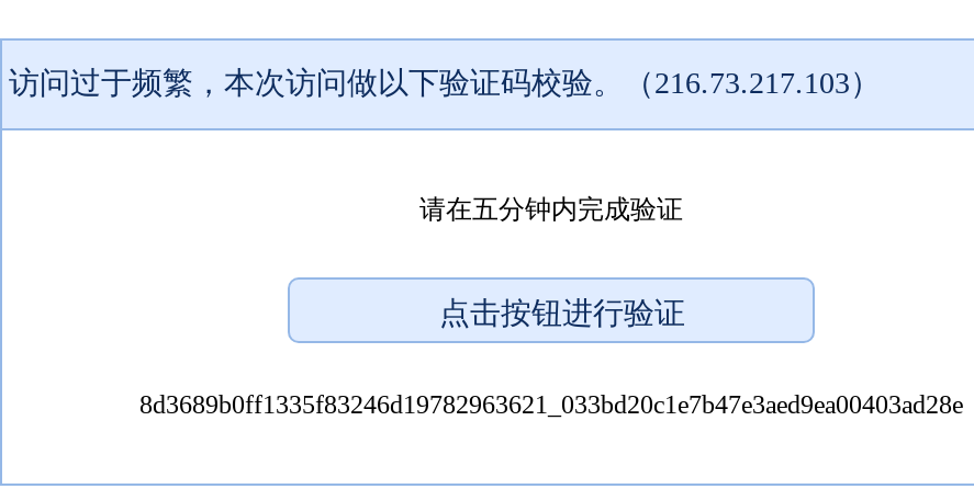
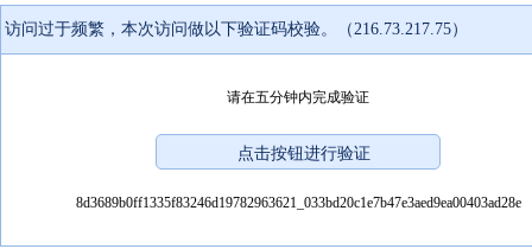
[9,66,881,99] 访问过于频繁，本次访问做以下验证码校验。（216.73.217.103） -> [5,20,468,38] 访问过于频繁，本次访问做以下验证码校验。（216.73.217.75）

